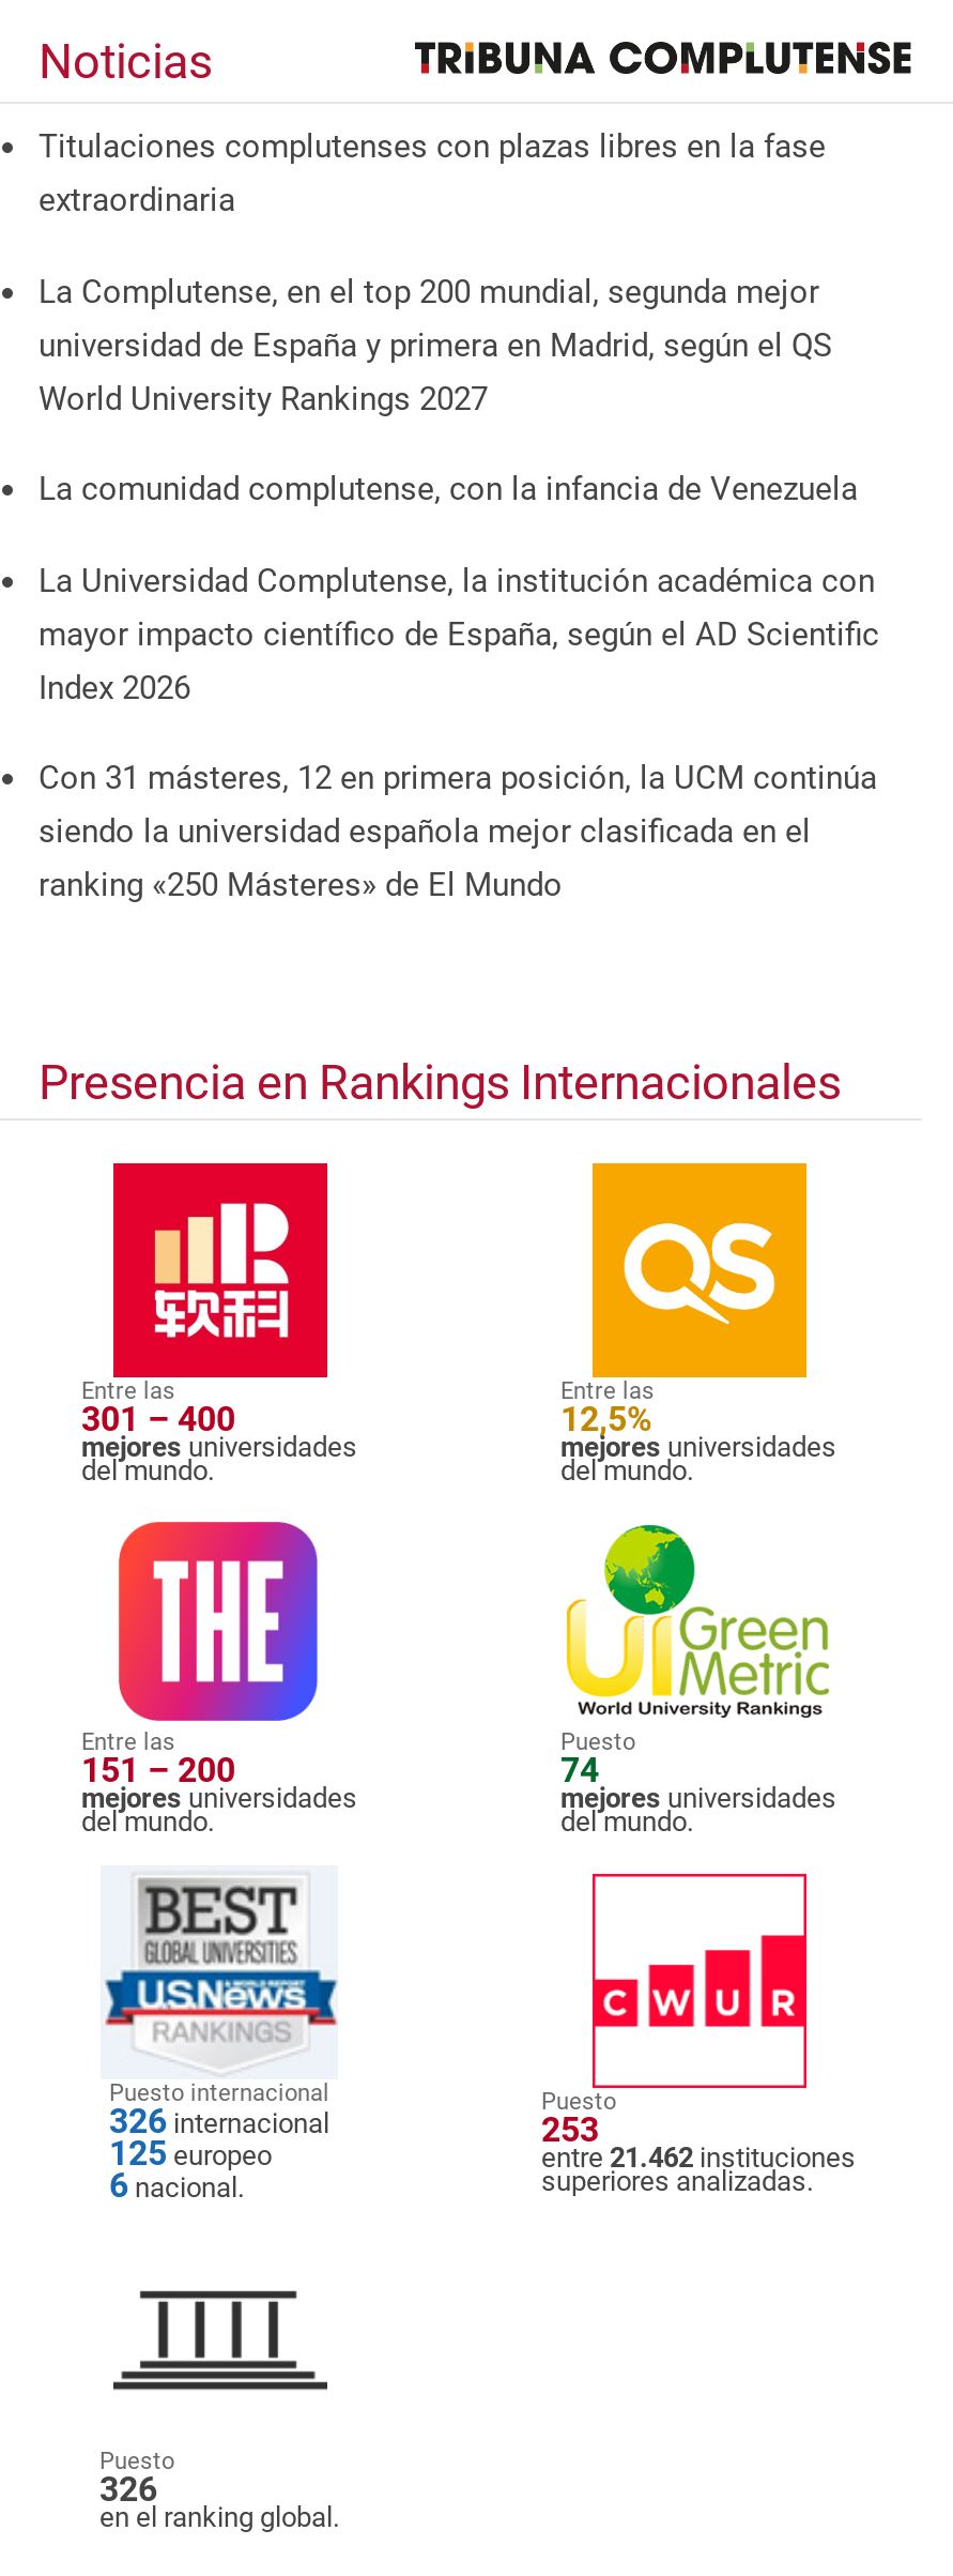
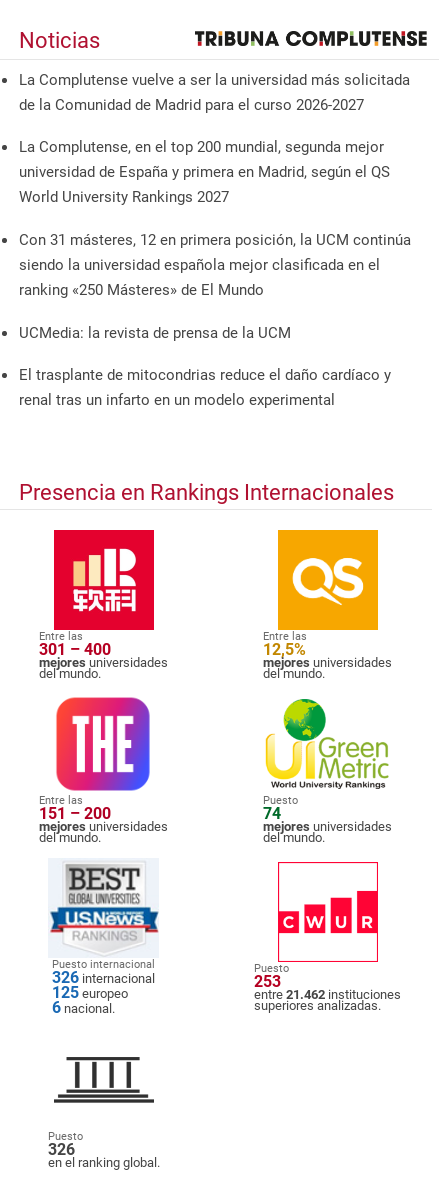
[39,127,826,219] Titulaciones complutenses con plazas libres en la fase | extraordinaria -> [19,71,410,114] La Complutense vuelve a ser la universidad más solicitada | de la Comunidad de Madrid para el curso 2026-2027
[39,470,879,707] La comunidad complutense, con la infancia de Venezuela | La Universidad Complutense, la institución académica con | mayor impacto científico de España, según el AD Scientific | Index 2026 -> none
moved [39,759,877,905] -> [19,231,411,299]: Con 31 másteres, 12 en primera posición, la UCM continúa | siendo la universidad española mejor clasificada en el | ranking «250 Másteres» de El Mundo
none -> [19,324,391,409] UCMedia: la revista de prensa de la UCM | El trasplante de mitocondrias reduce el daño cardíaco y | renal tras un infarto en un modelo experimental

